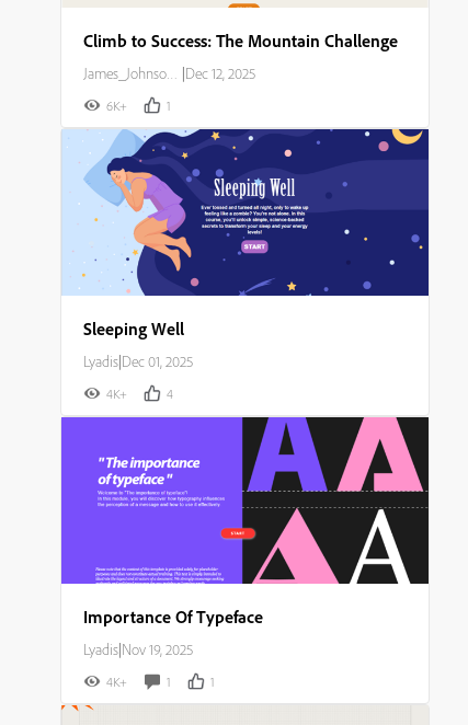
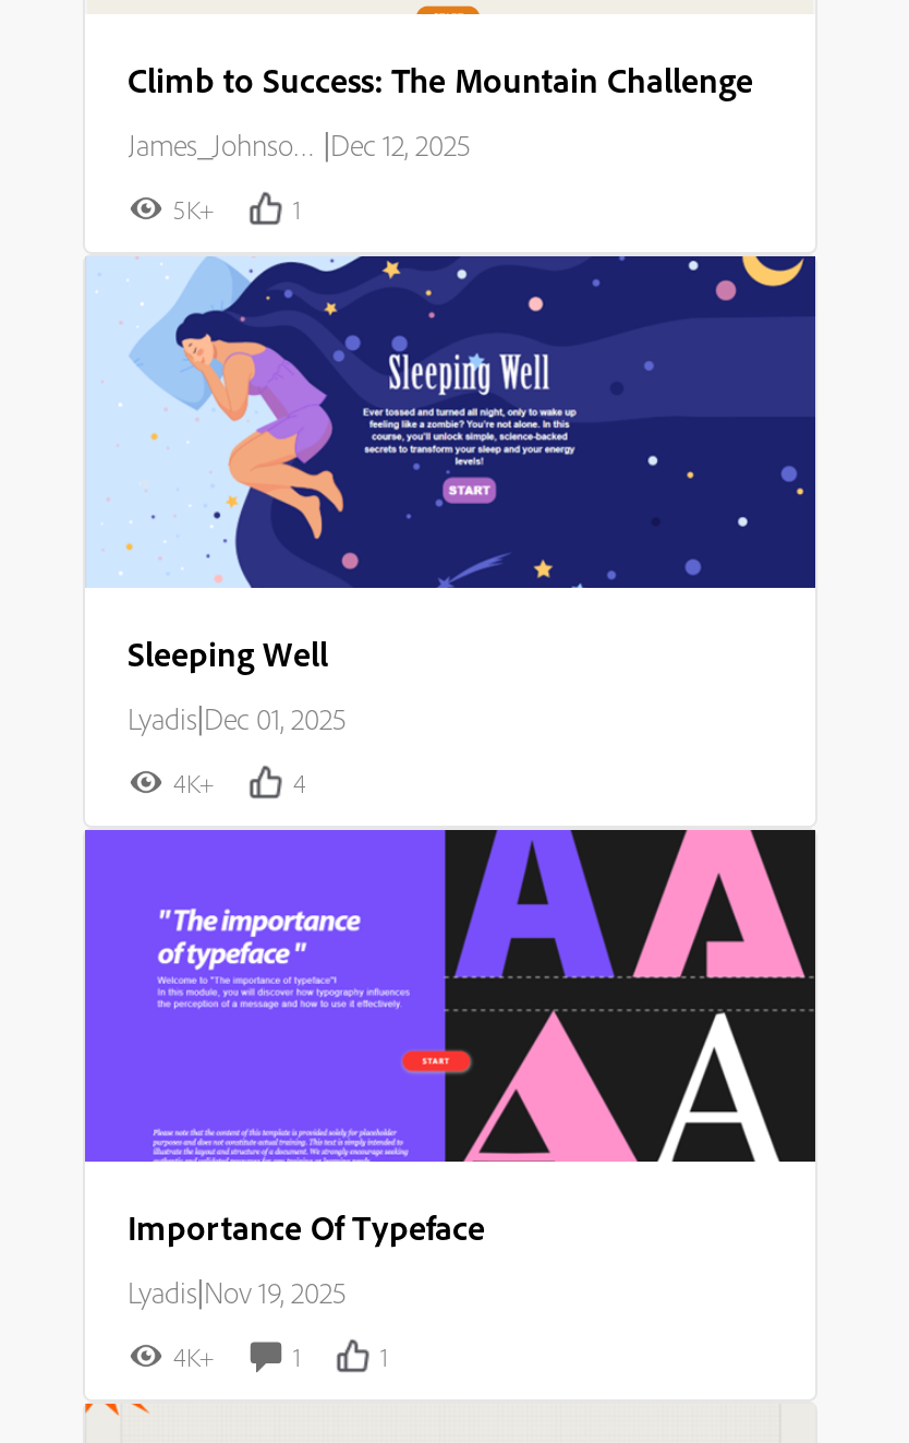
[106,97,127,114] 6K+ -> [173,193,215,226] 5K+

